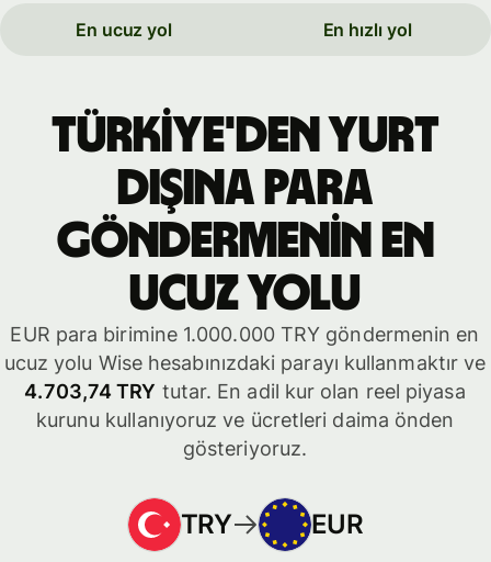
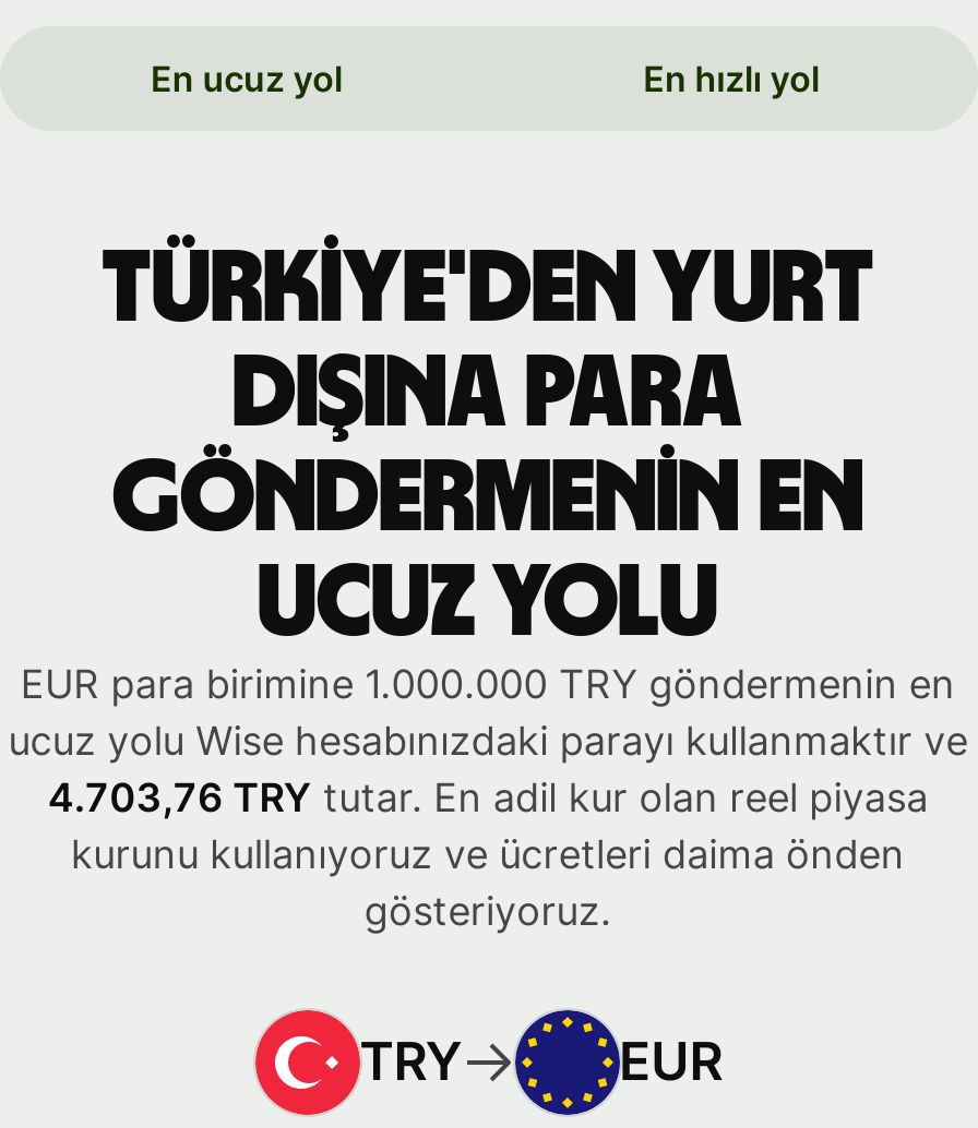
[24,379,465,402] 4.703,74 TRY tutar. En adil kur olan reel piyasa -> [48,774,928,819] 4.703,76 TRY tutar. En adil kur olan reel piyasa

